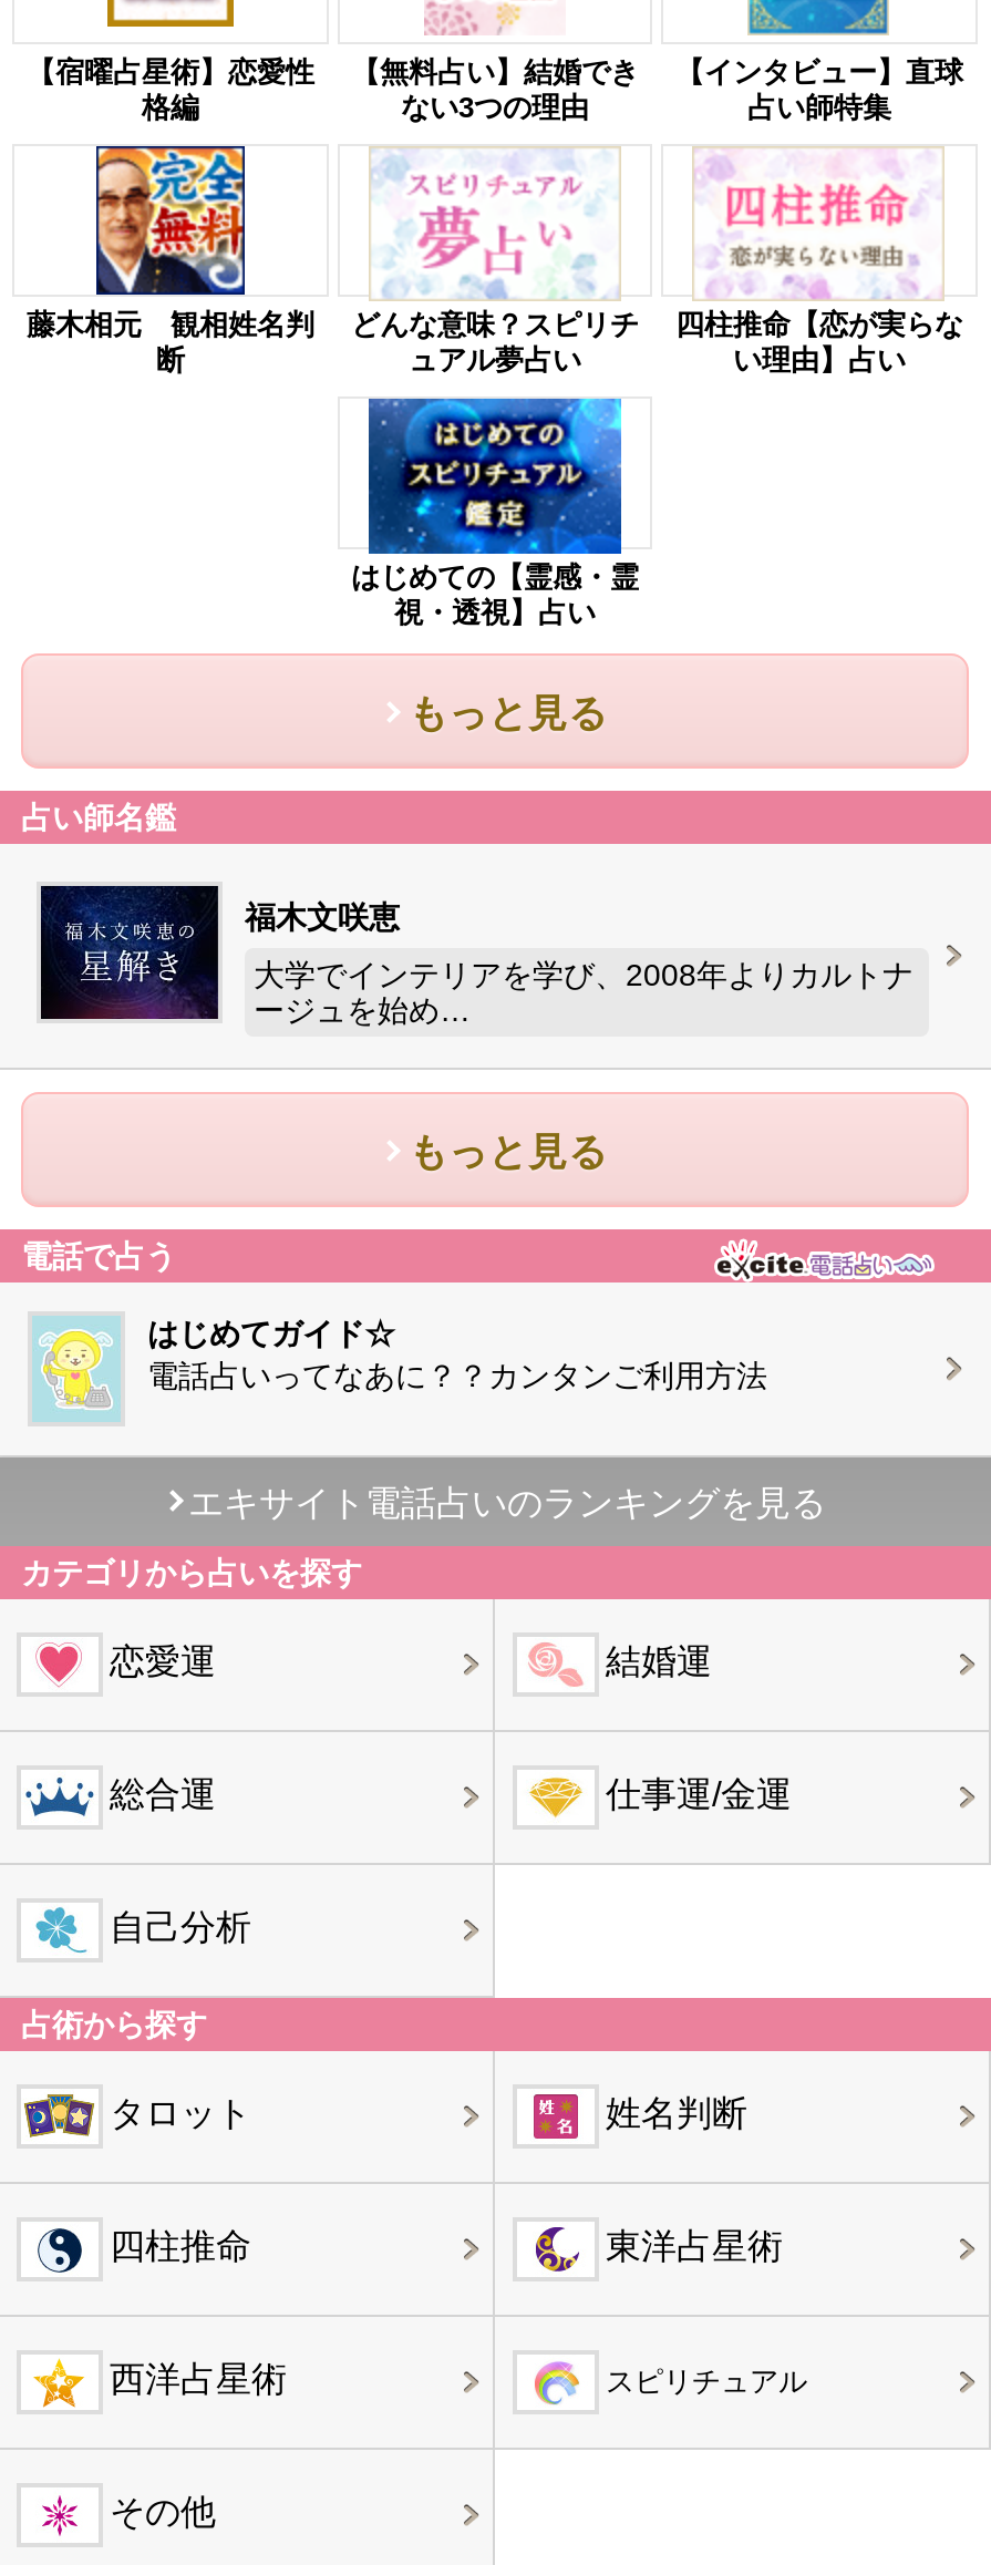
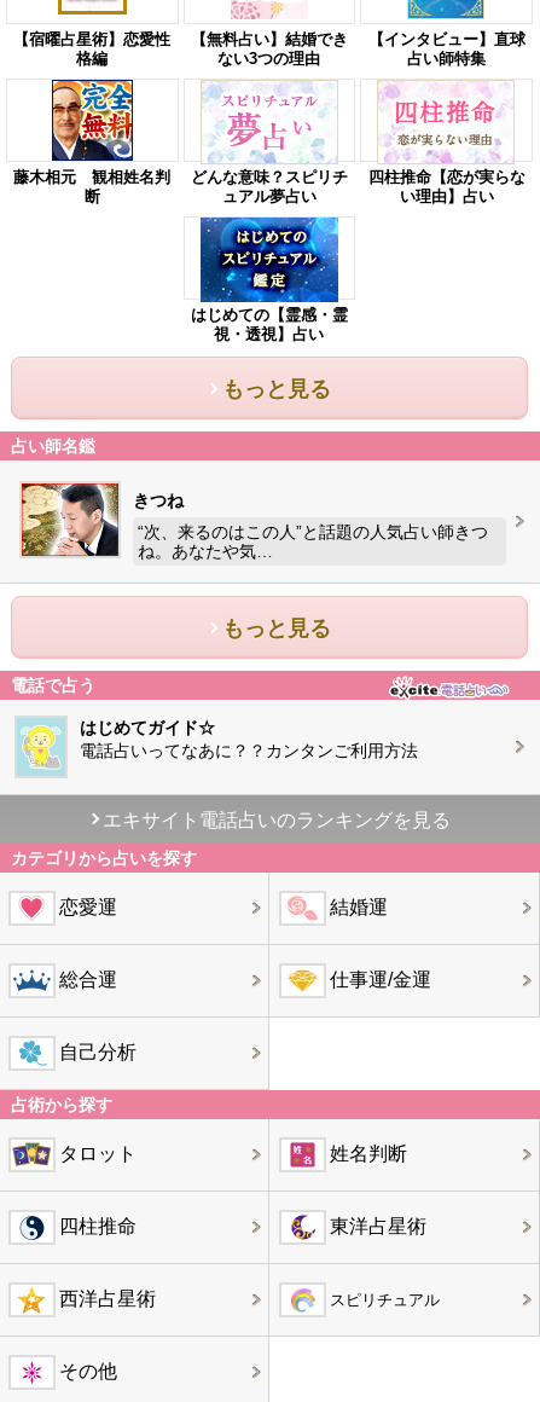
[39,884,400,1021] [image] | 福木文咲恵 -> [21,482,184,557] [image] | きつね
[254,957,913,1028] 大学でインテリアを学び、2008年よりカルトナ | ージュを始め… -> [138,522,488,561] “次、来るのはこの人”と話題の人気占い師きつ | ね。あなたや気…

